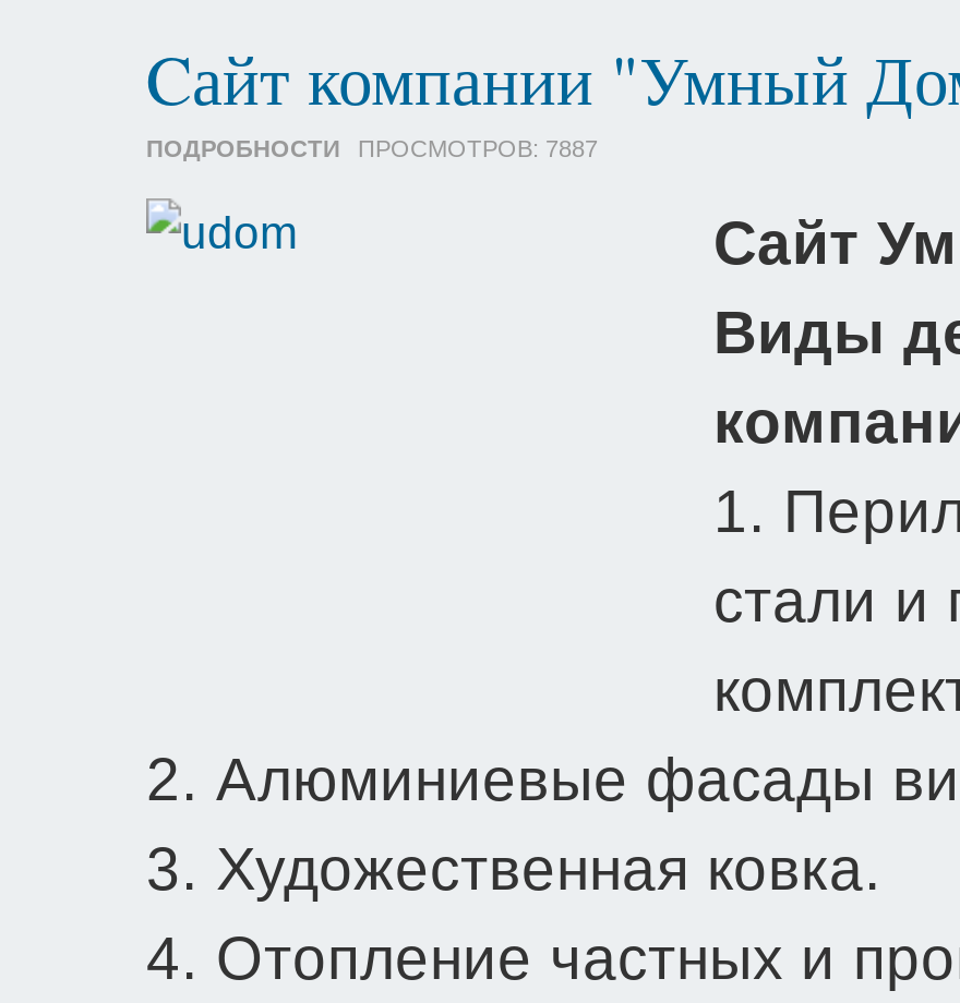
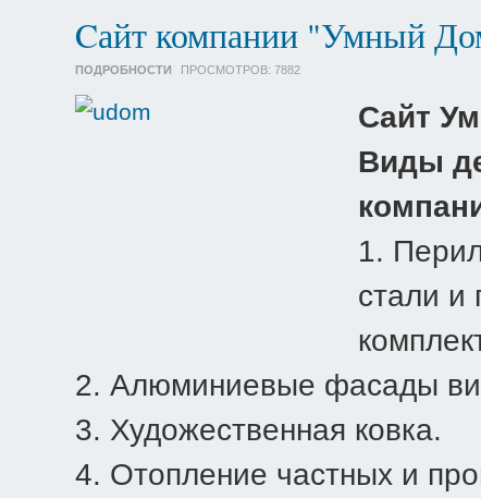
[146,135,598,161] ПОДРОБНОСТИ ПРОСМОТРОВ: 7887 -> [75,63,300,76] ПОДРОБНОСТИ ПРОСМОТРОВ: 7882

